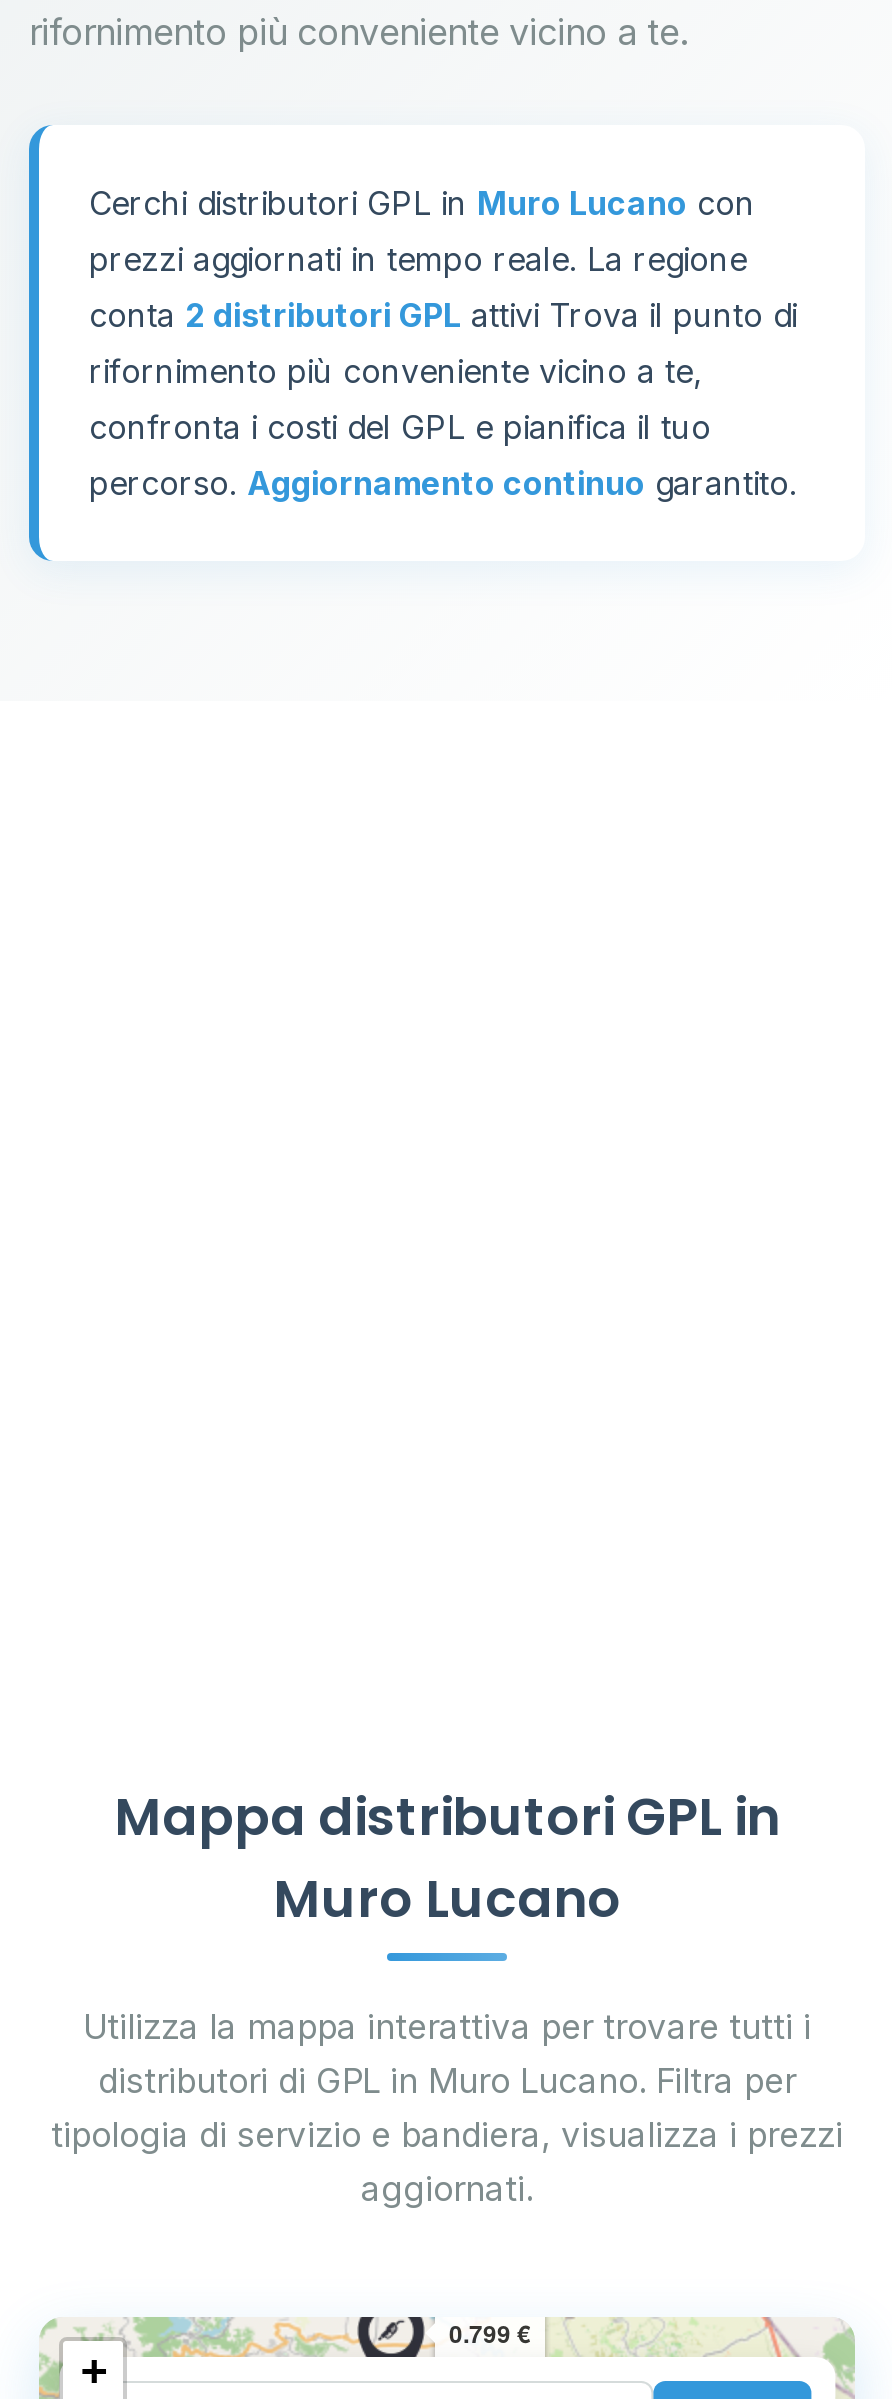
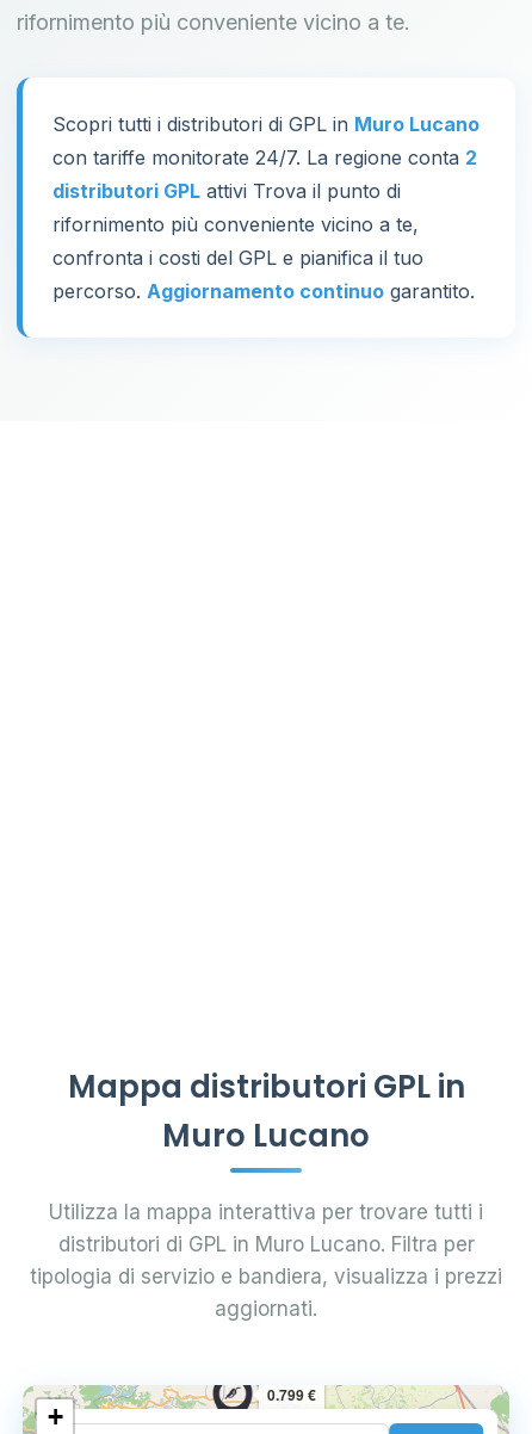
[89,183,797,335] Cerchi distributori GPL in Muro Lucano con | prezzi aggiornati in tempo reale. La regione | conta 2 distributori GPL attivi Trova il punto di -> [52,112,480,203] Scopri tutti i distributori di GPL in Muro Lucano | con tariffe monitorate 24/7. La regione conta 2 | distributori GPL attivi Trova il punto di

